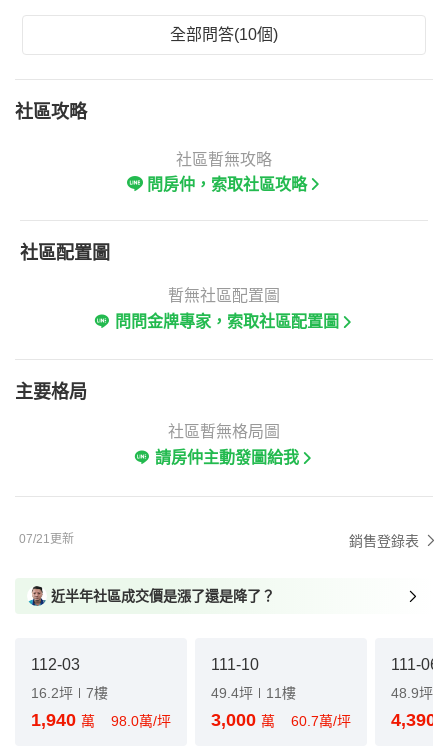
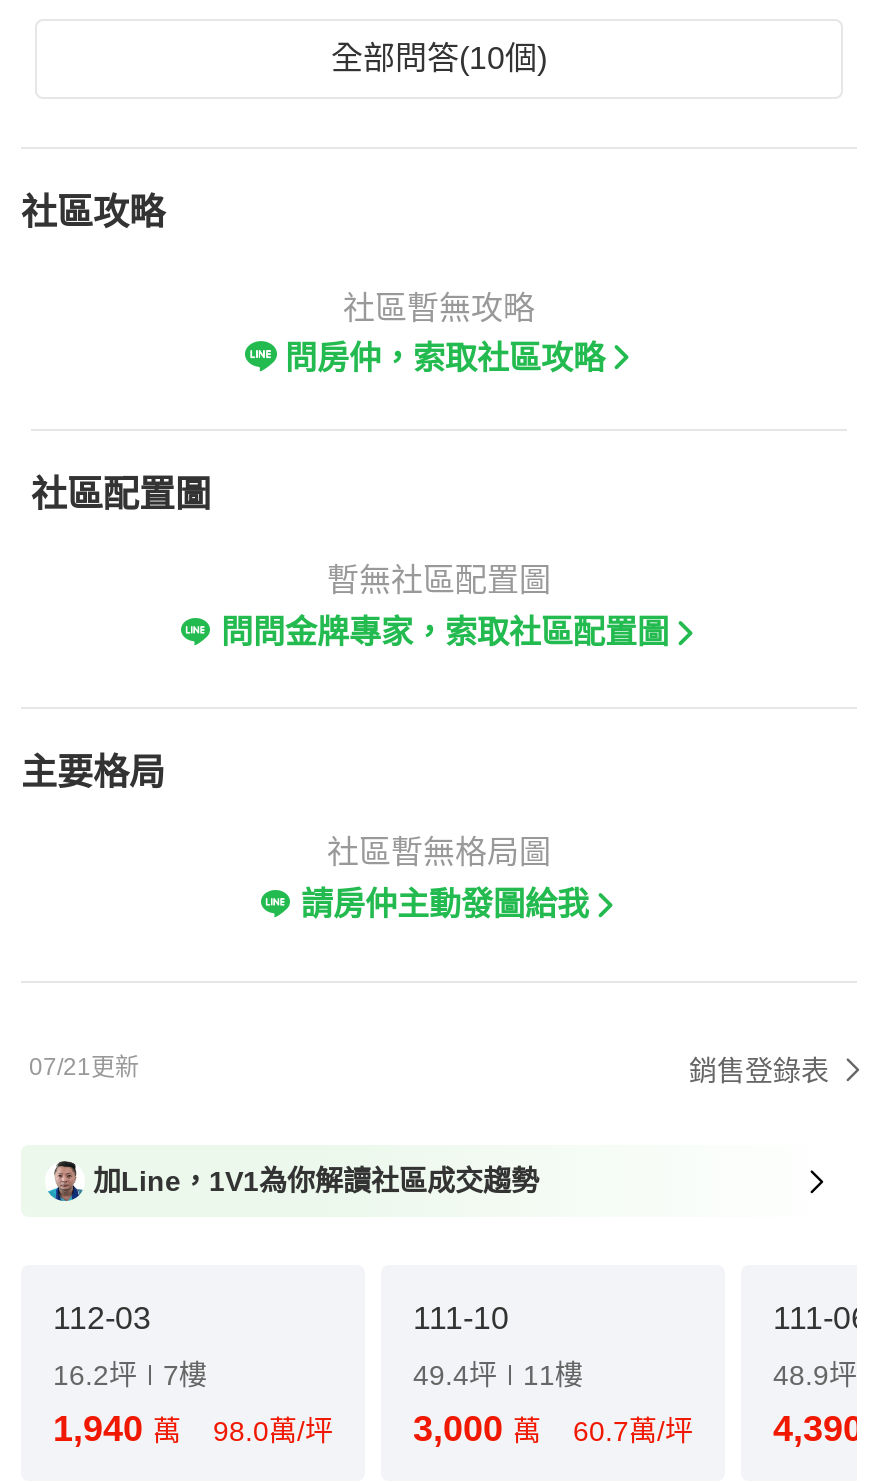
[51,588,275,604] 近半年社區成交價是漲了還是降了？ -> [93,1165,539,1197] 加Line，1V1為你解讀社區成交趨勢

